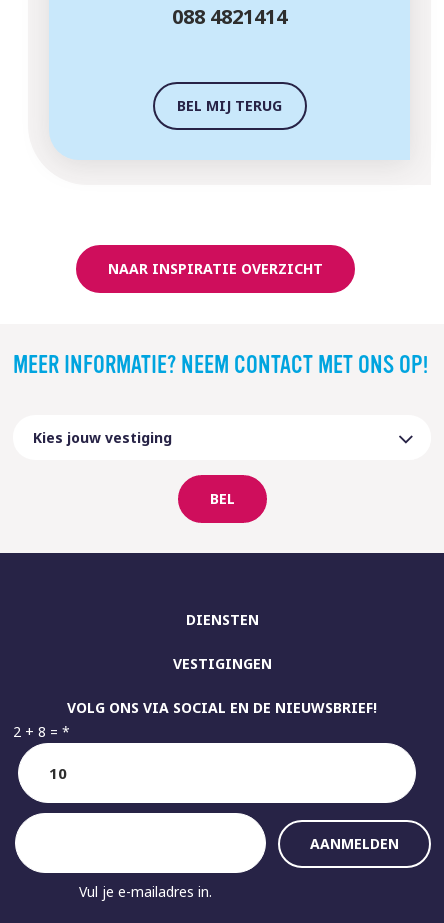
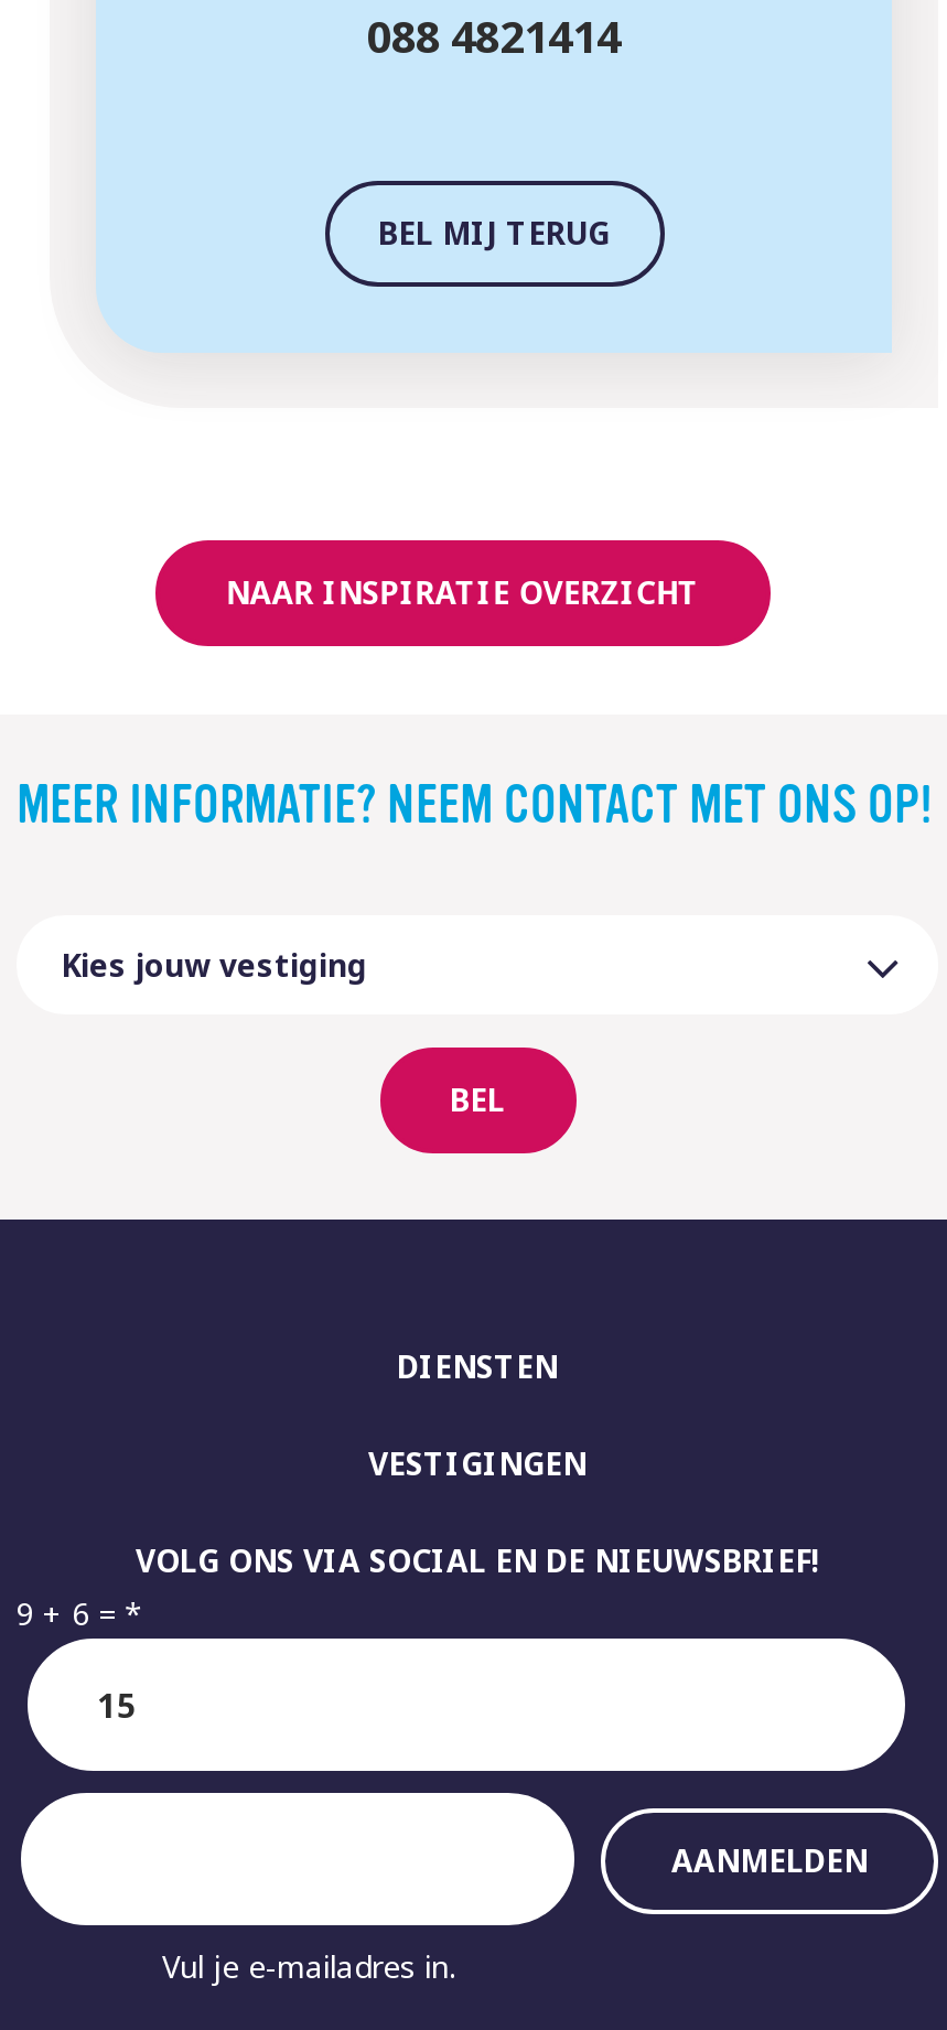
[13,721,70,740] 2 + 8 = * -> [17,1591,142,1633] 9 + 6 = *

